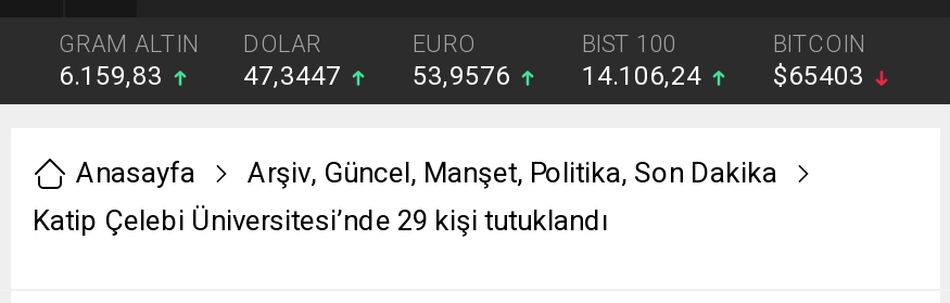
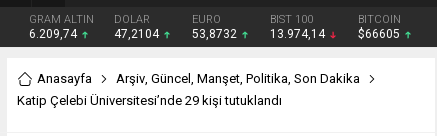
[59,61,169,91] 6.159,83 -> [29,27,80,41] 6.209,74
[243,61,347,91] 47,3447 -> [114,27,162,41] 47,2104
[413,61,517,91] 53,9576 -> [192,27,240,41] 53,8732
[582,61,708,91] 14.106,24 -> [270,27,328,41] 13.974,14
[773,61,871,91] $65403 -> [358,27,403,41] $66605

